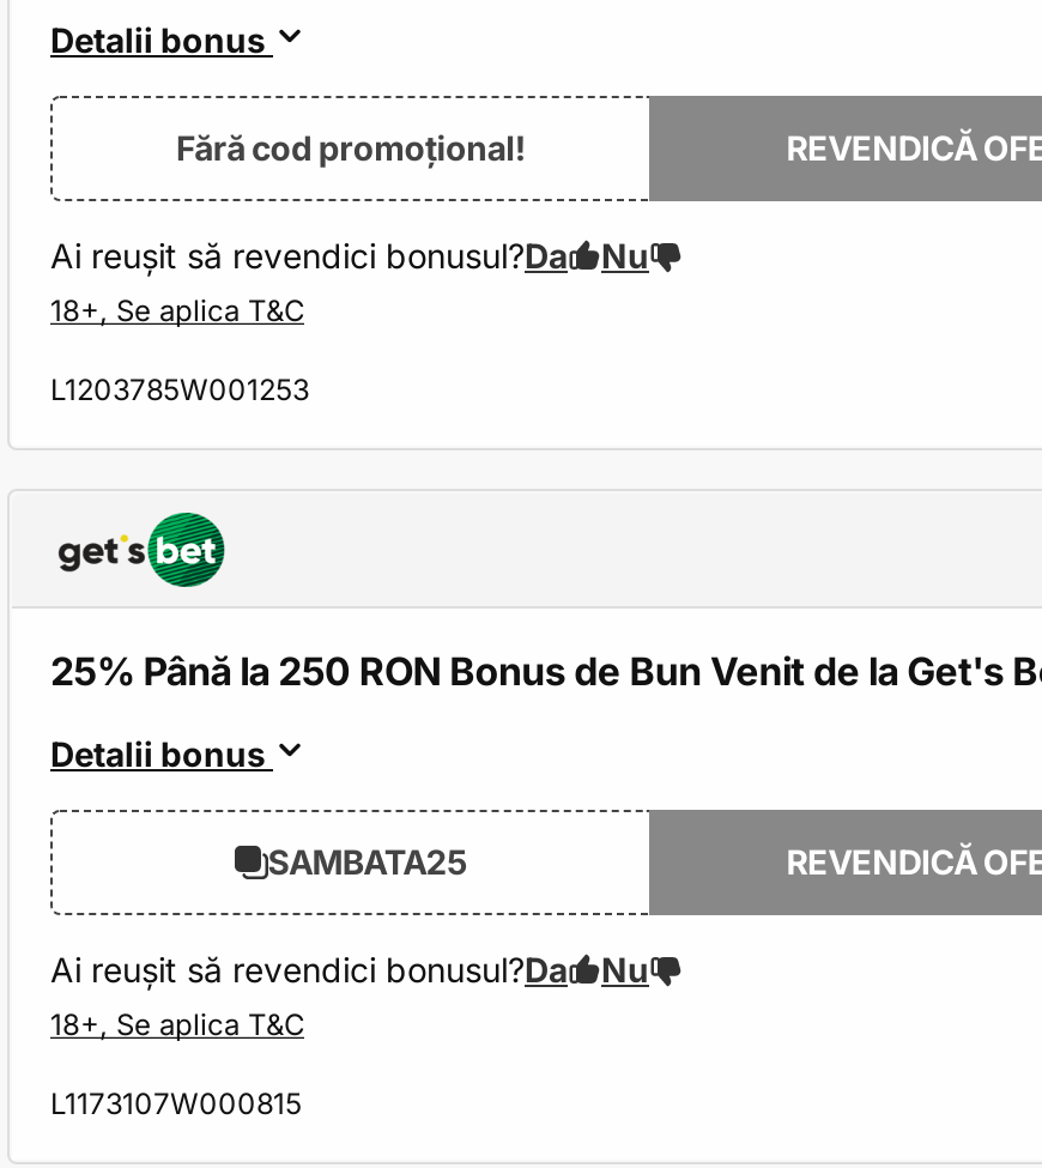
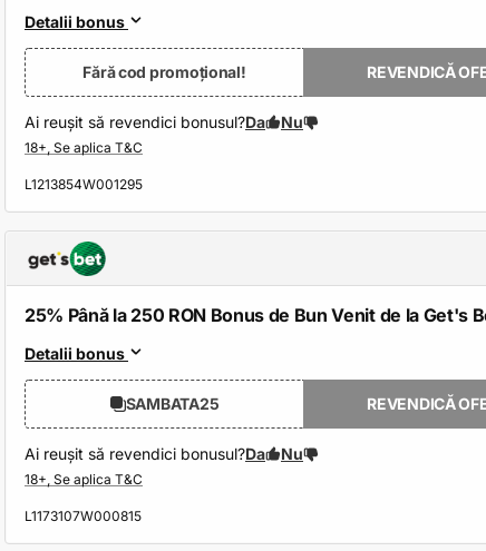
[50,371,309,407] L1203785W001253 -> [25,176,143,193] L1213854W001295

